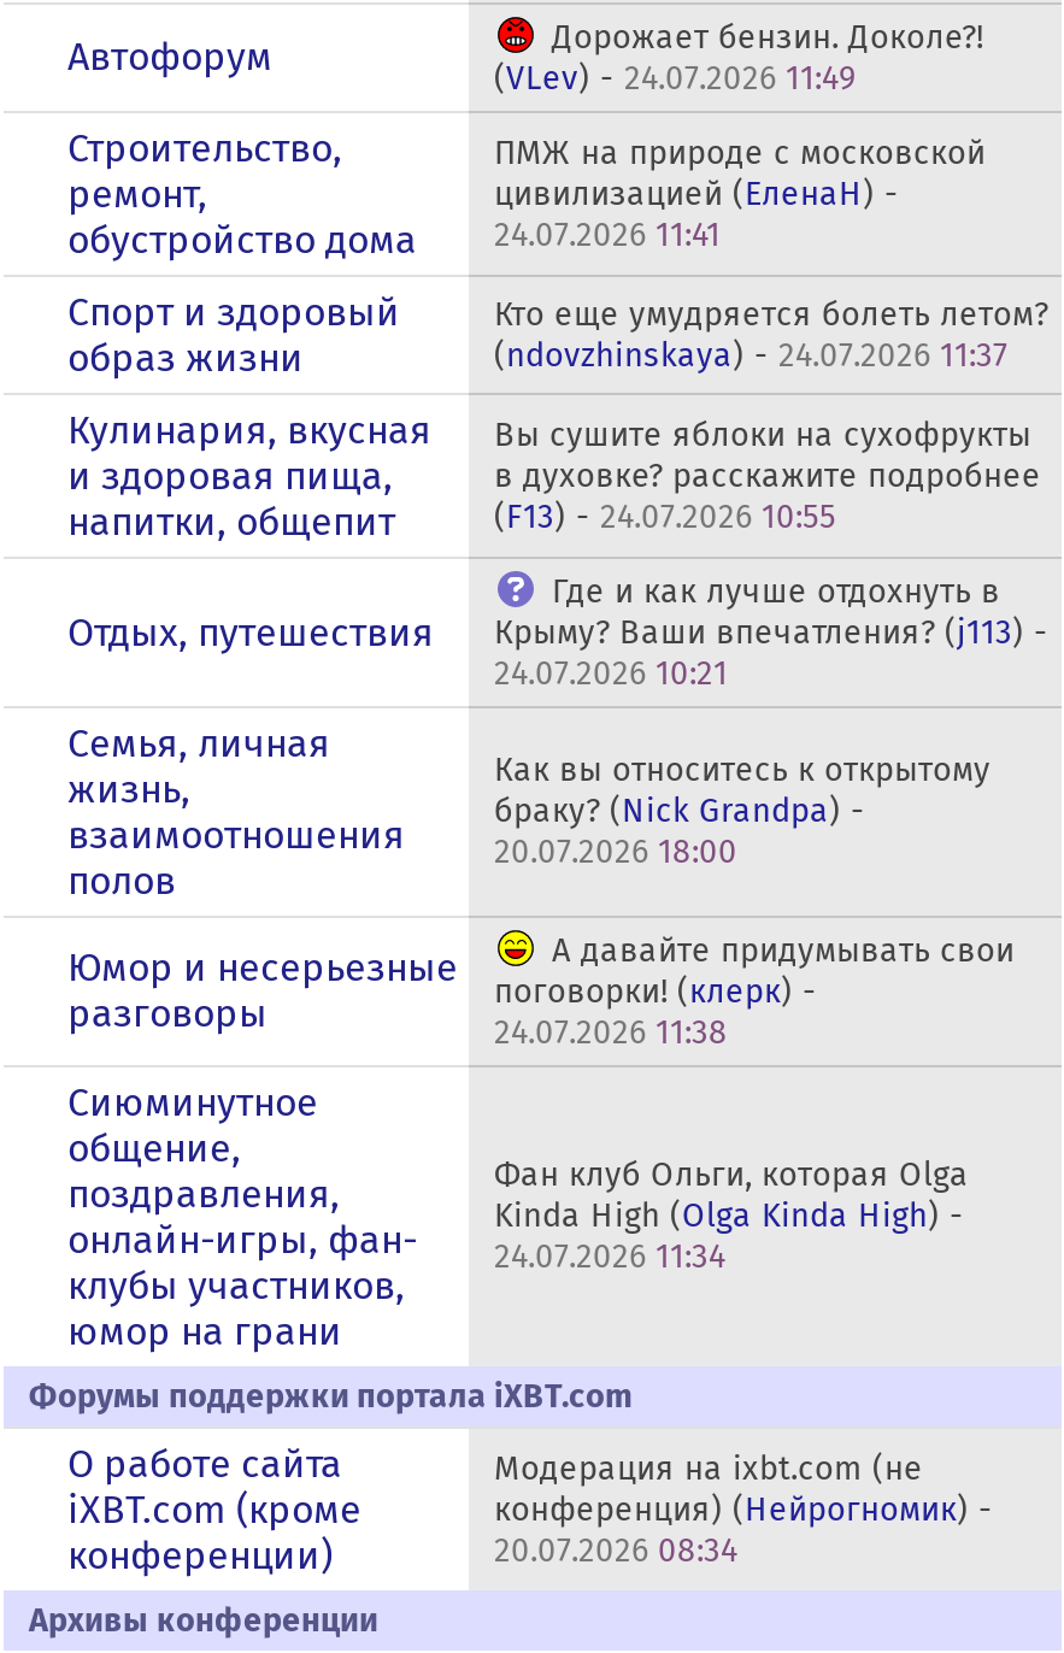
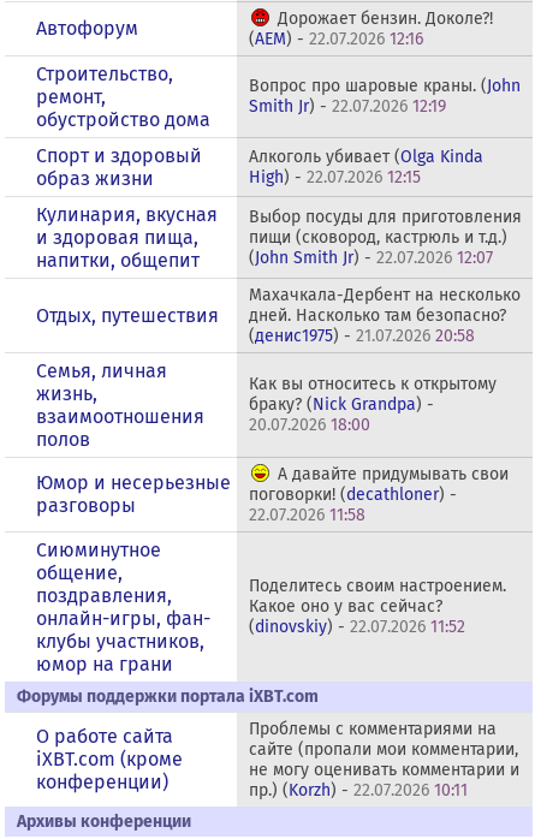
[494,58,856,99] (VLev) - 24.07.2026 11:49 -> [249,29,424,49] (AEM) - 22.07.2026 12:16
[494,133,986,255] ПМЖ на природе с московской | цивилизацией (ЕленаН) - | 24.07.2026 11:41 -> [249,76,521,117] Вопрос про шаровые краны. (John | Smith Jr) - 22.07.2026 12:19
[494,294,1048,376] Кто еще умудряется болеть летом? | (ndovzhinskaya) - 24.07.2026 11:37 -> [249,147,484,188] Алкоголь убивает (Olga Kinda | High) - 22.07.2026 12:15
[494,414,1041,537] Вы сушите яблоки на сухофрукты | в духовке? расскажите подробнее | (F13) - 24.07.2026 10:55 -> [249,207,522,268] Выбор посуды для приготовления | пищи (сковород, кастрюль и т.д.) | (John Smith Jr) - 22.07.2026 12:07
[494,571,1048,694] Где и как лучше отдохнуть в | Крыму? Ваши впечатления? (j113) - | 24.07.2026 10:21 -> [249,285,521,346] Махачкала-Дербент на несколько | дней. Насколько там безопасно? | (денис1975) - 21.07.2026 20:58
[494,971,817,1012] поговорки! (клерк) - -> [249,484,457,505] поговорки! (decathloner) -
[494,1012,728,1053] 24.07.2026 11:38 -> [249,505,366,525] 22.07.2026 11:58
[494,1154,969,1277] Фан клуб Ольги, которая Olga | Kinda High (Olga Kinda High) - | 24.07.2026 11:34 -> [249,576,507,637] Поделитесь своим настроением. | Какое оно у вас сейчас? | (dinovskiy) - 22.07.2026 11:52
[494,1448,993,1571] Модерация на ixbt.com (не | конференция) (Нейрогномик) - | 20.07.2026 08:34 -> [249,719,520,801] Проблемы с комментариями на | сайте (пропали мои комментарии, | не могу оценивать комментарии и | пр.) (Korzh) - 22.07.2026 10:11

